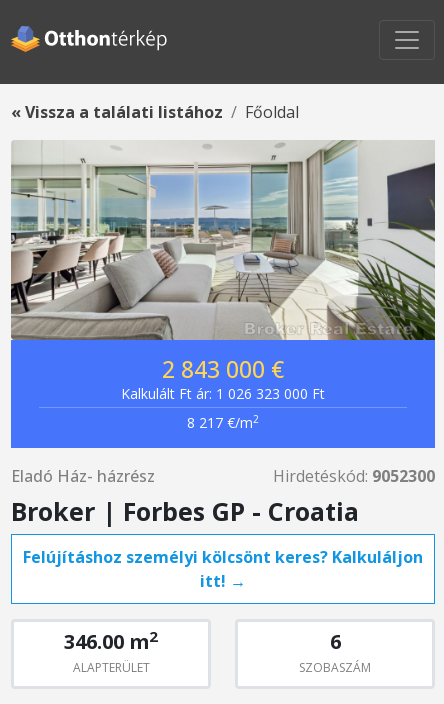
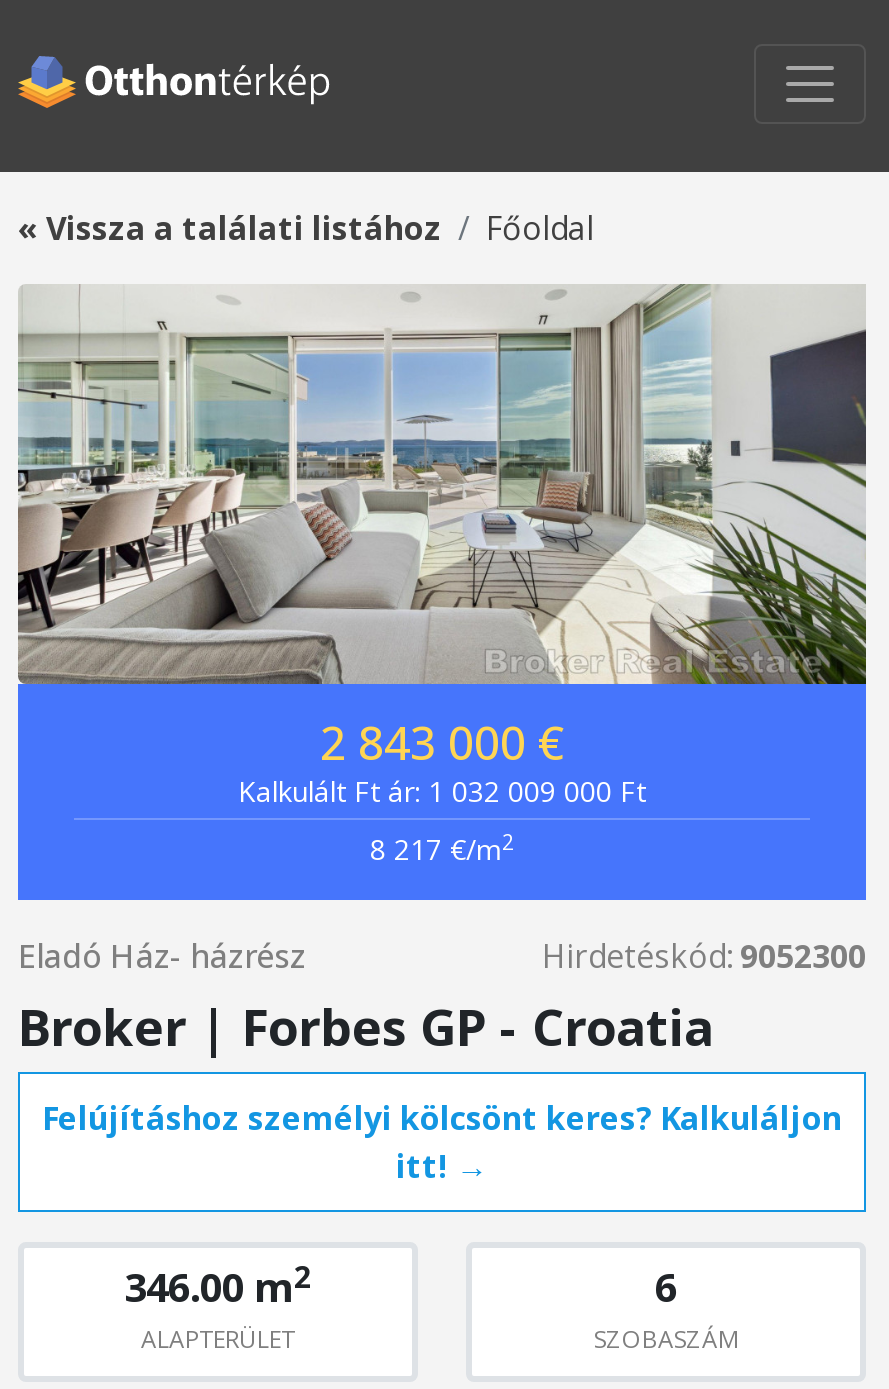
[121,384,325,403] Kalkulált Ft ár: 1 026 323 000 Ft -> [238,772,646,810] Kalkulált Ft ár: 1 032 009 000 Ft

